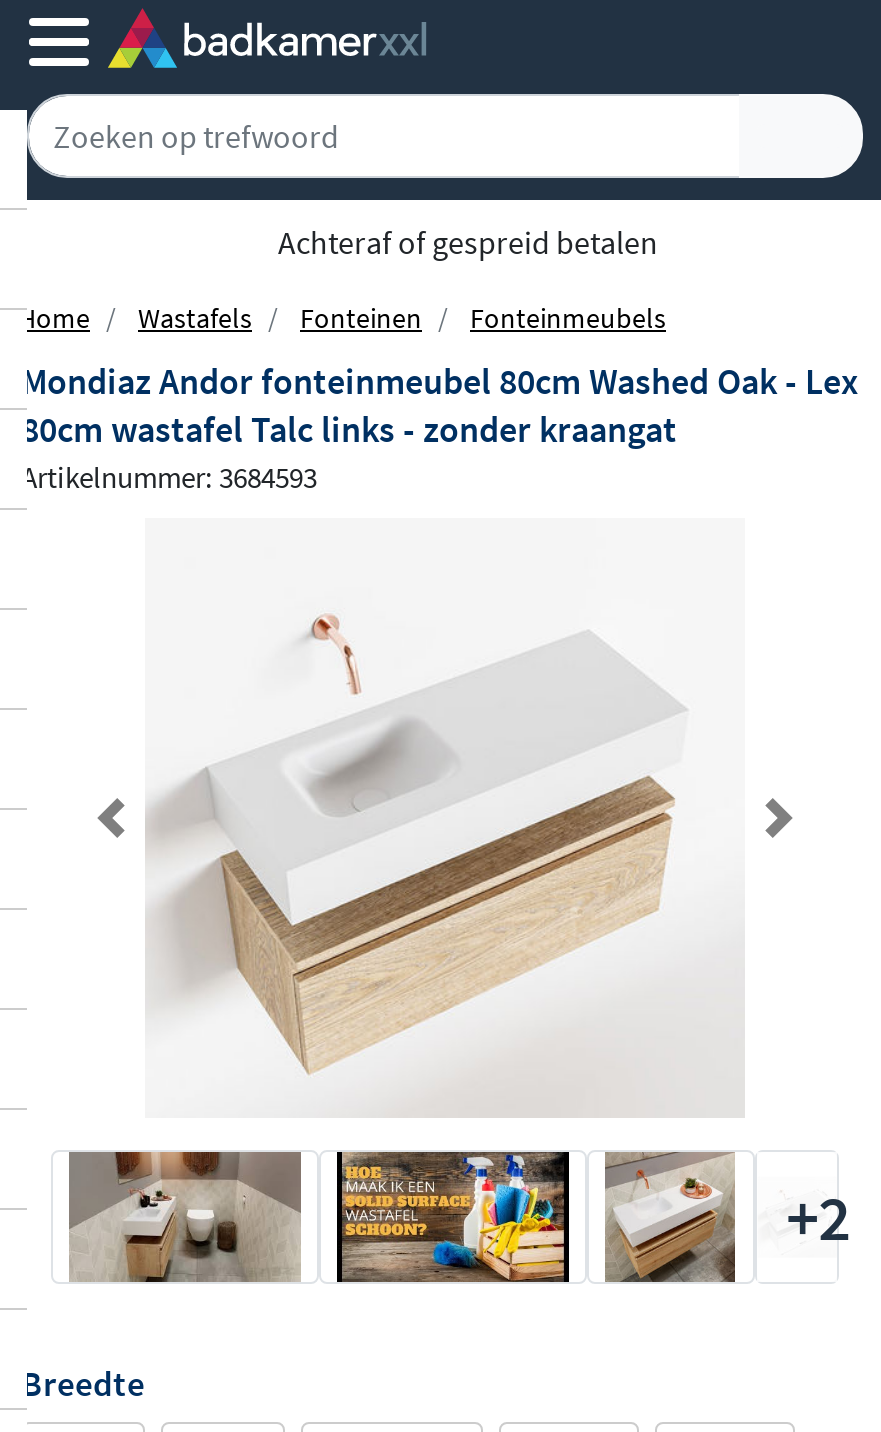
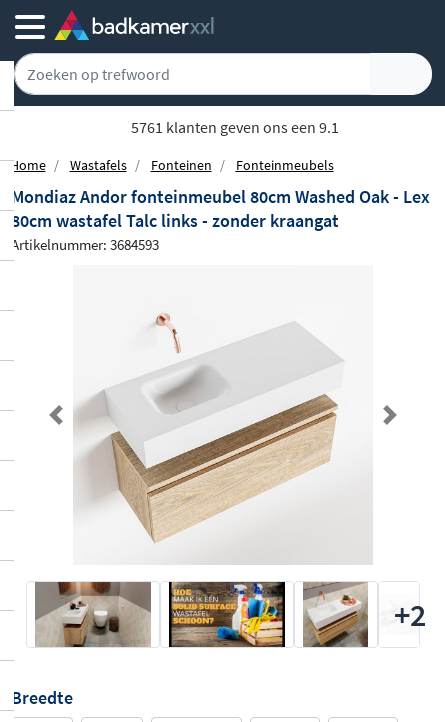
[272,222,658,262] Achteraf of gespreid betalen -> [127,117,338,137] 5761 klanten geven ons een 9.1

